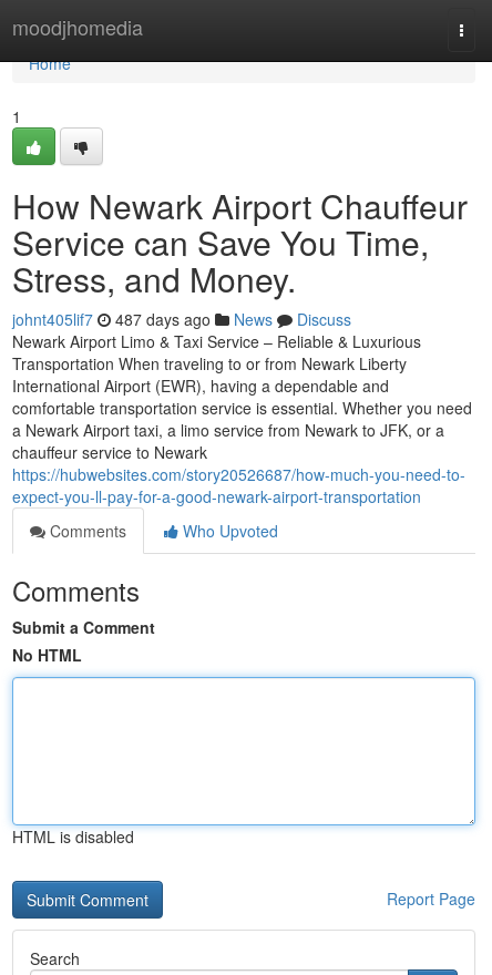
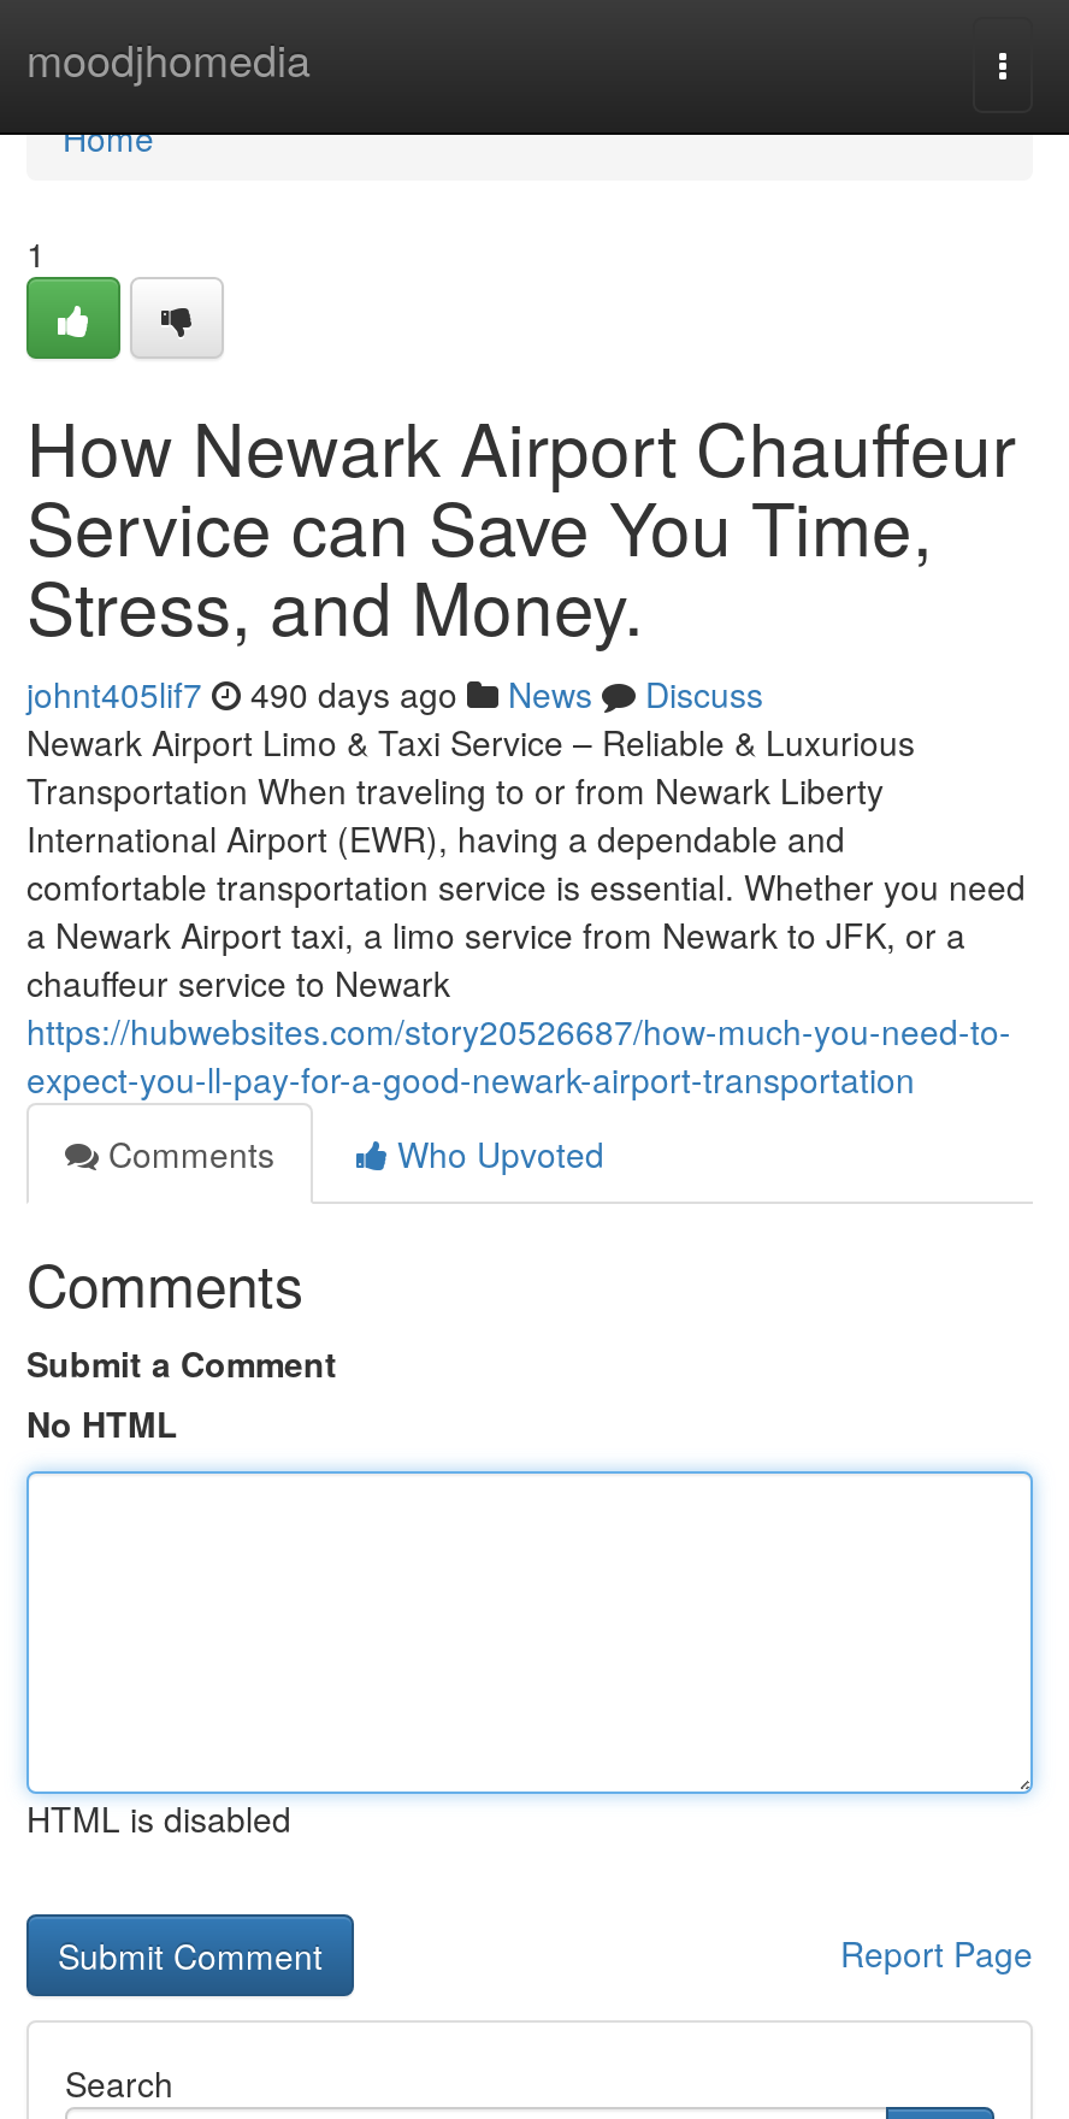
[12,308,351,330] johnt405lif7 487 days ago News Discuss -> [26,669,763,718] johnt405lif7 490 days ago News Discuss

